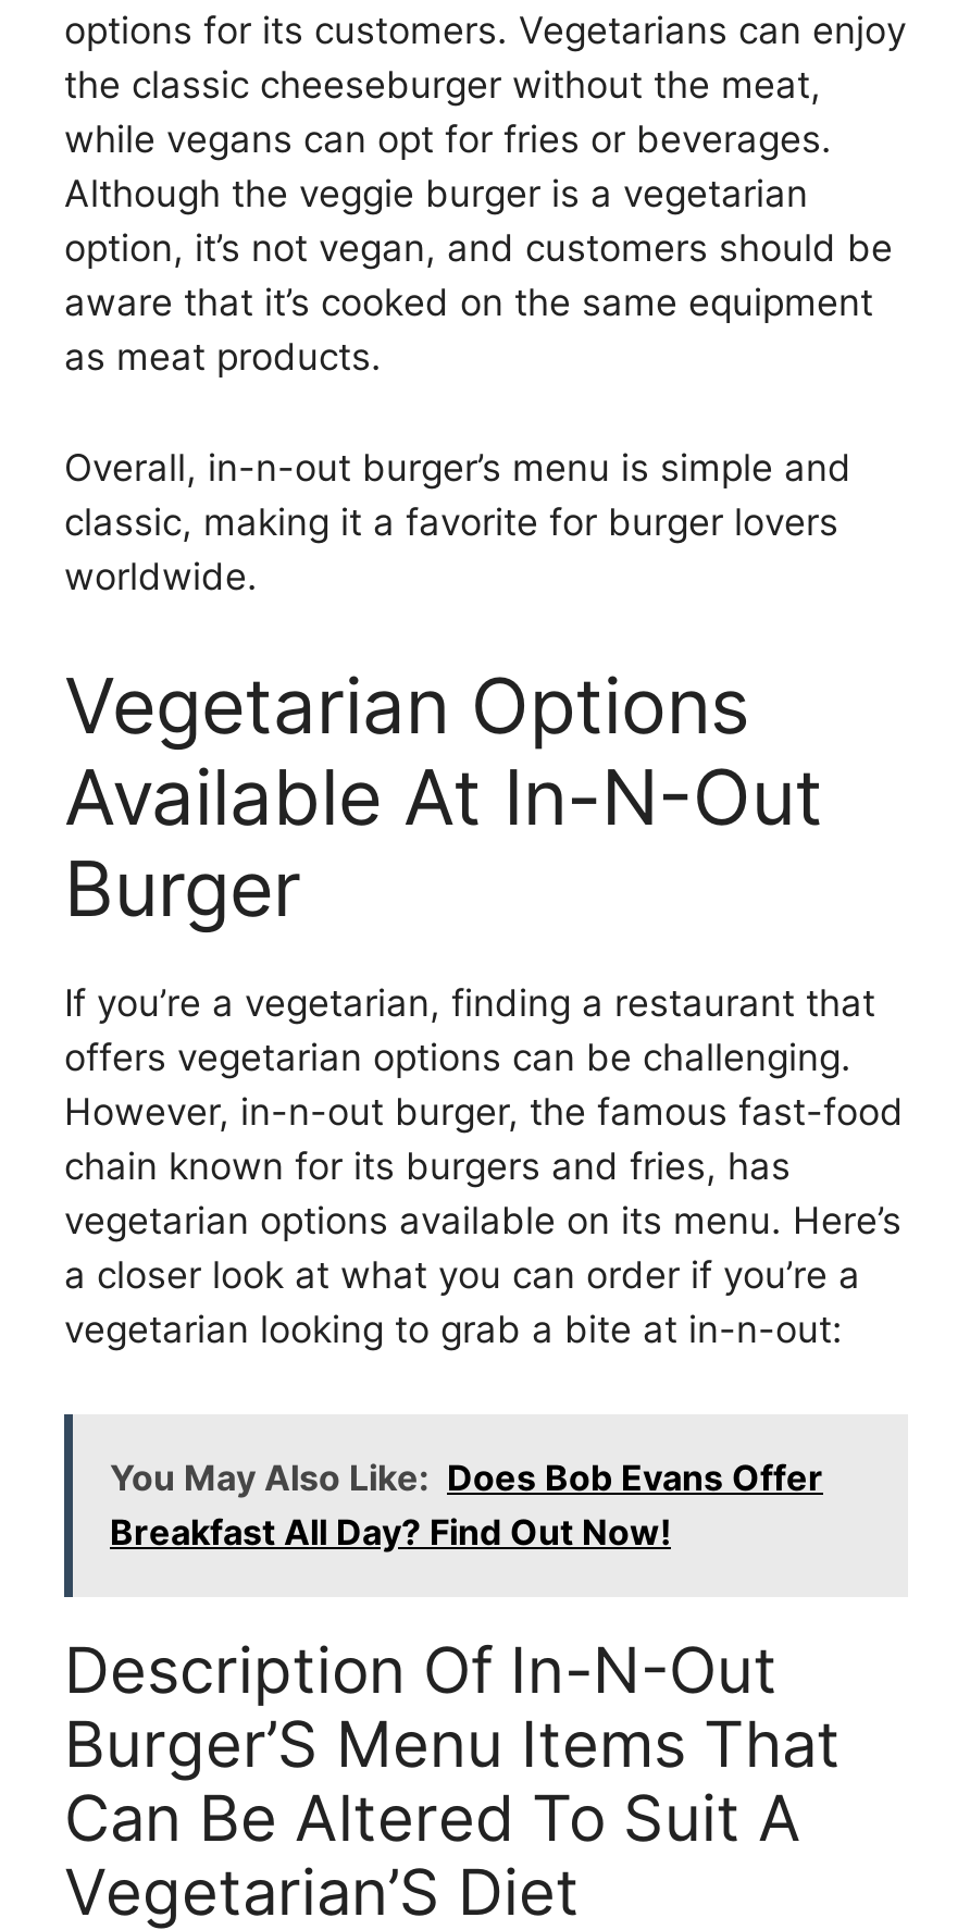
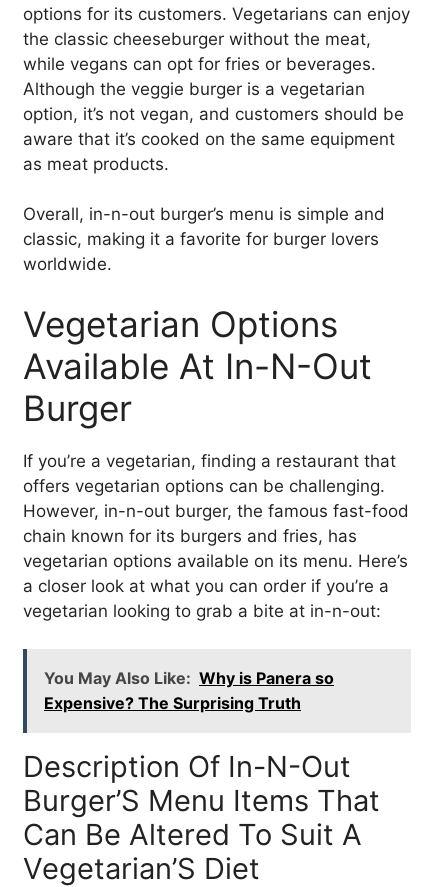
[110,1454,823,1552] You May Also Like: Does Bob Evans Offer | Breakfast All Day? Find Out Now! -> [44,668,334,713] You May Also Like: Why is Panera so | Expensive? The Surprising Truth

